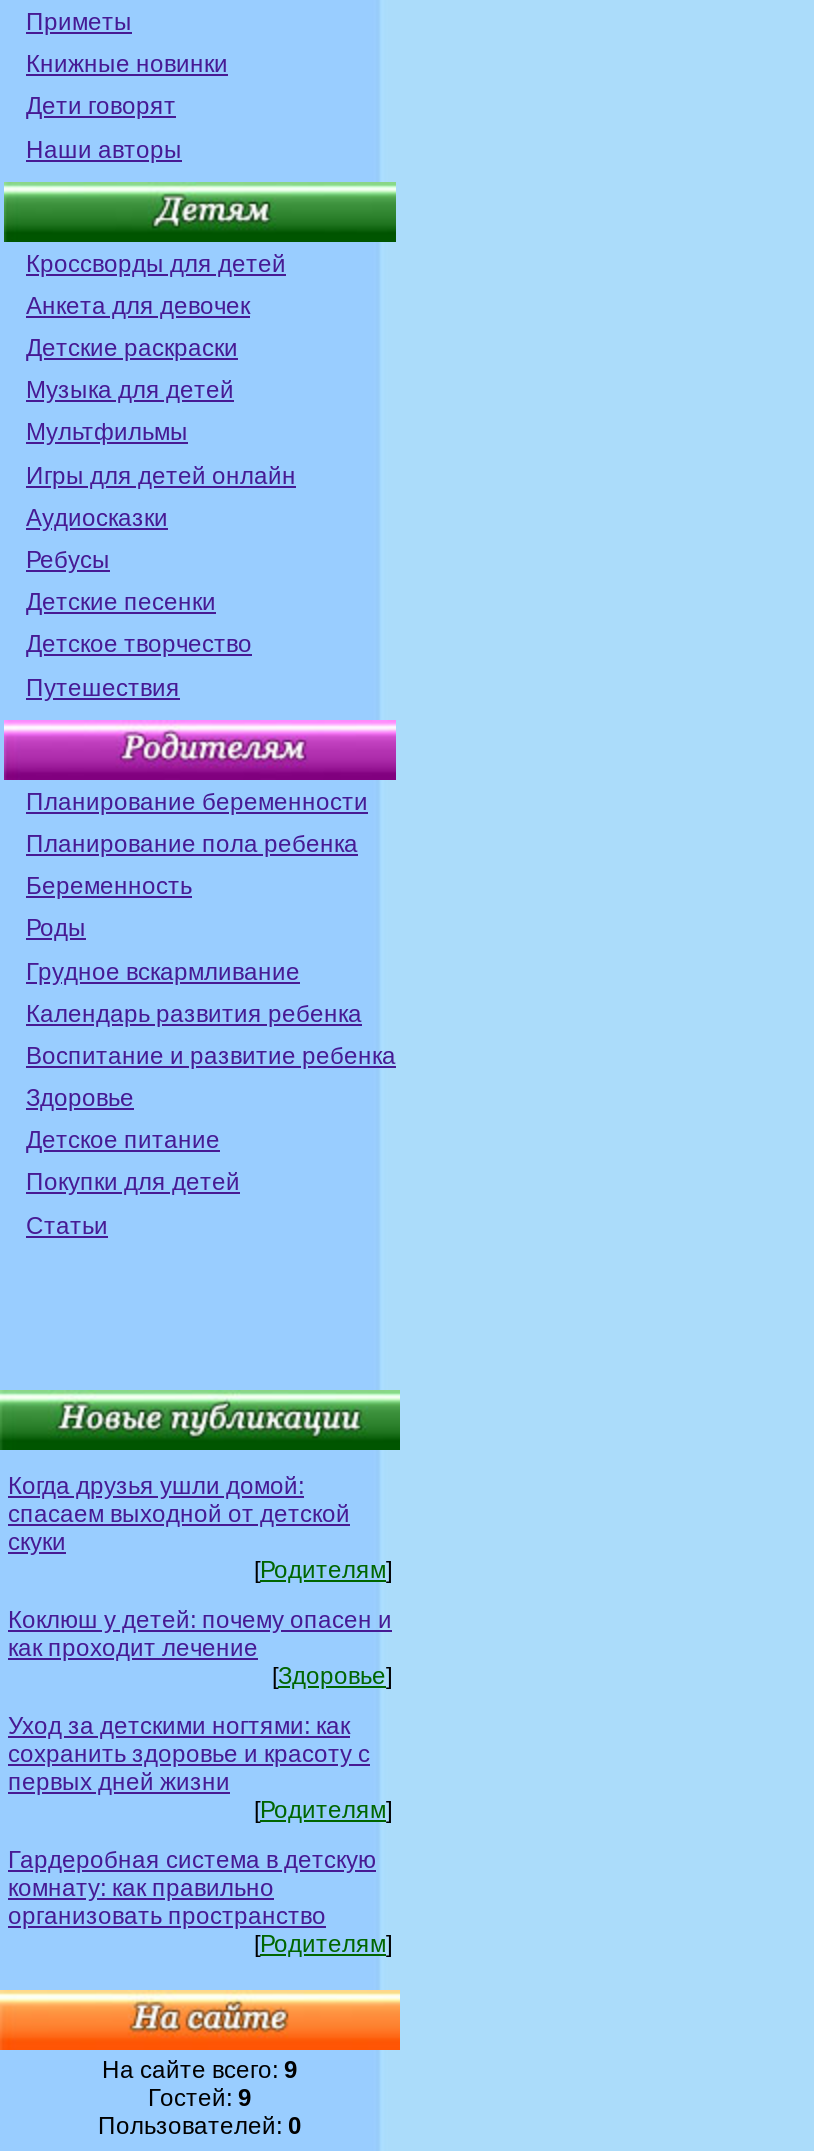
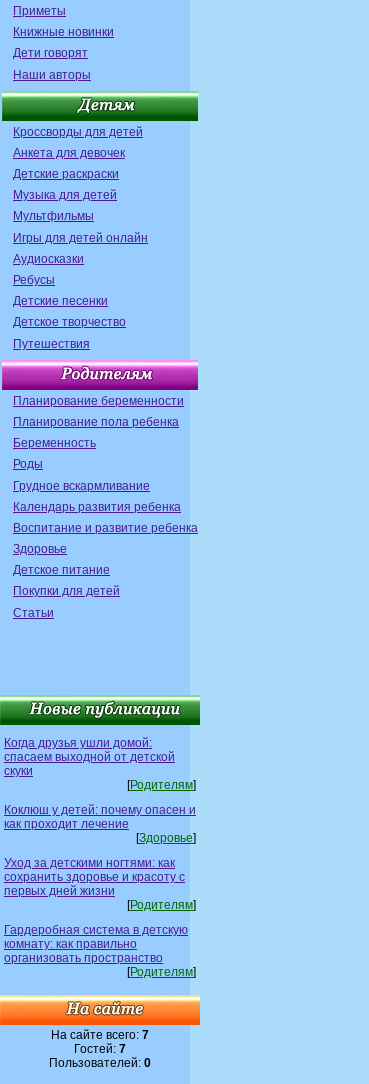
[102,2056,298,2084] На сайте всего: 9 -> [51,1028,149,1042] На сайте всего: 7
[148,2084,252,2112] Гостей: 9 -> [74,1042,126,1056] Гостей: 7

